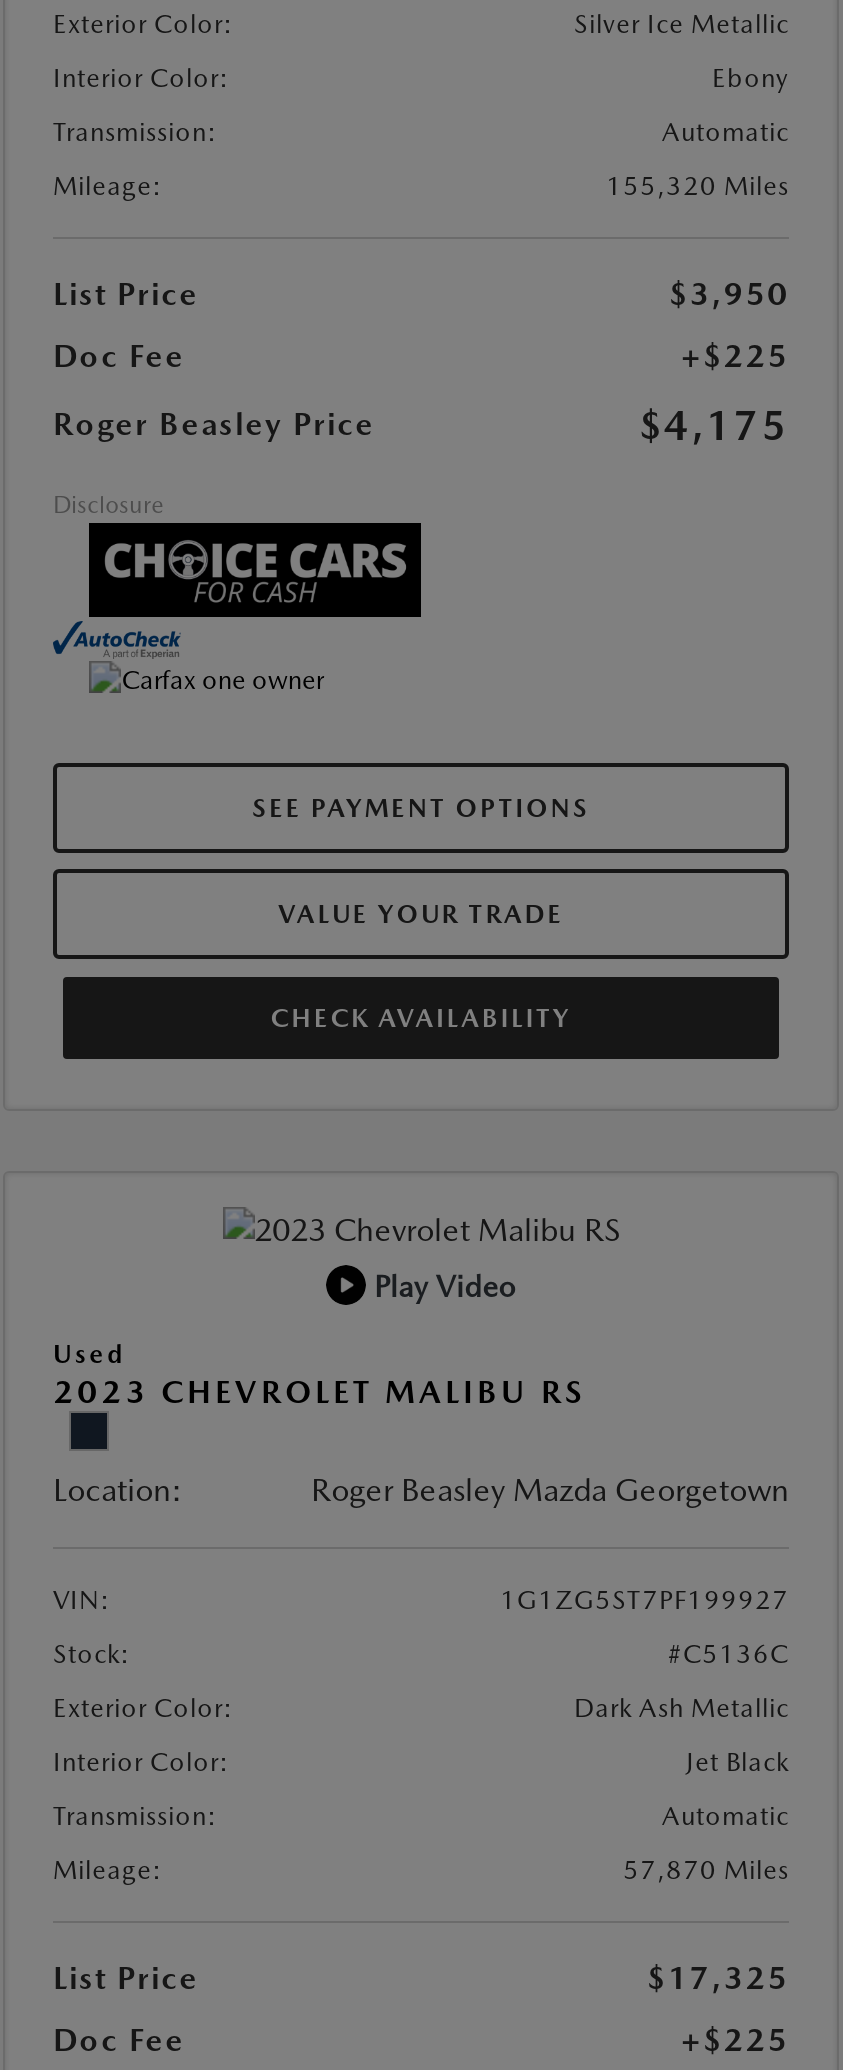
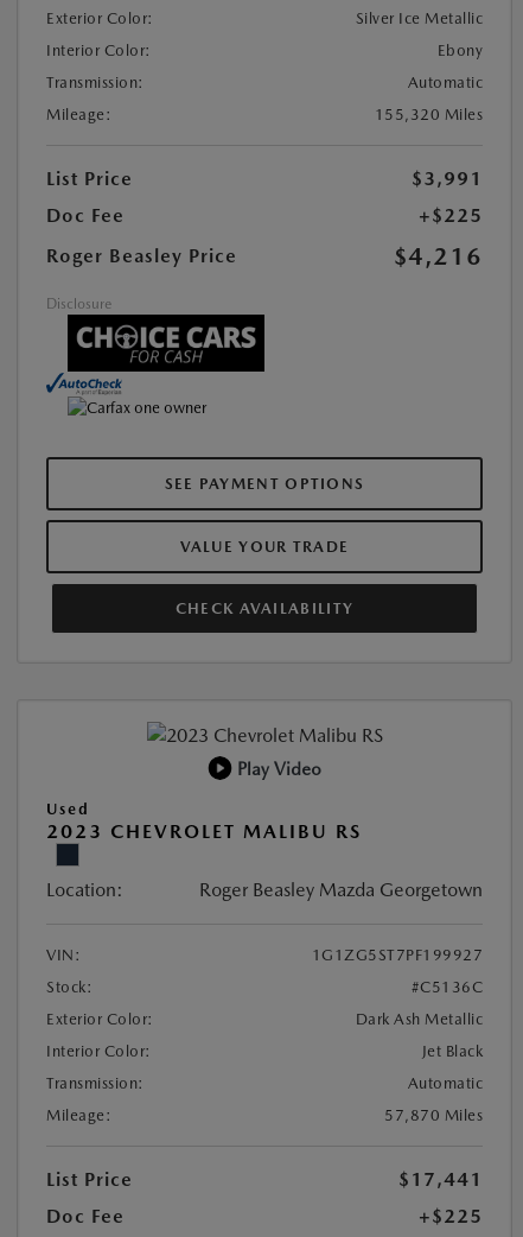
[669,275,789,313] $3,950 -> [412,168,483,190] $3,991
[639,401,789,449] $4,175 -> [394,243,483,271] $4,216
[647,1959,789,1997] $17,325 -> [398,1168,483,1190] $17,441

